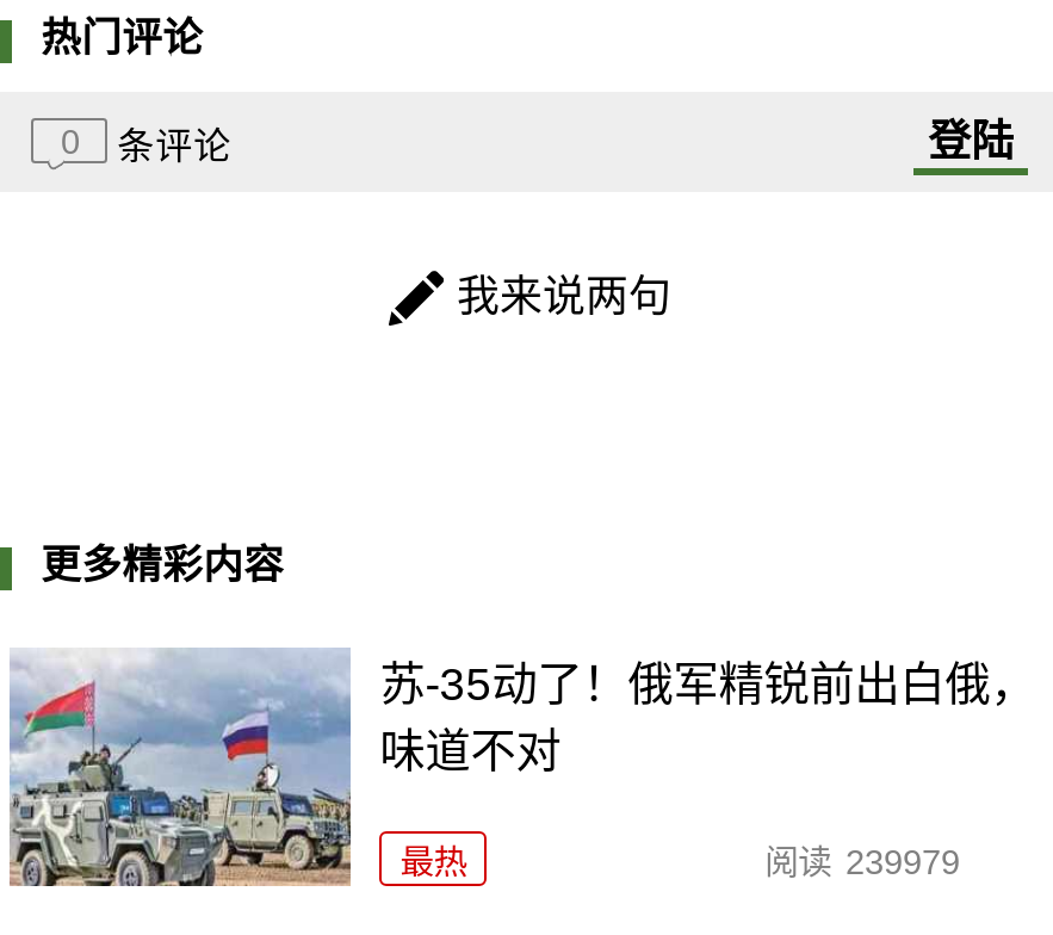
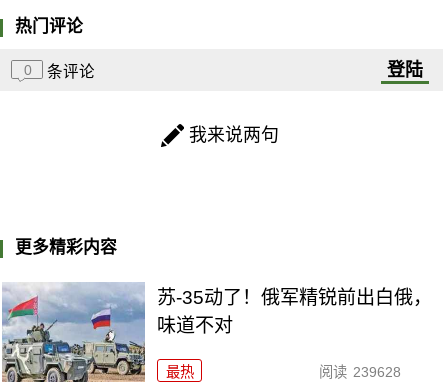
[765,843,960,881] 阅读 239979 -> [319,364,400,380] 阅读 239628

